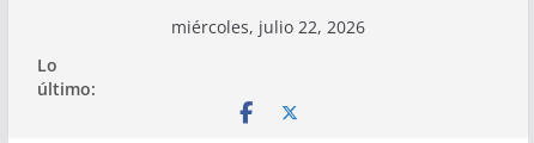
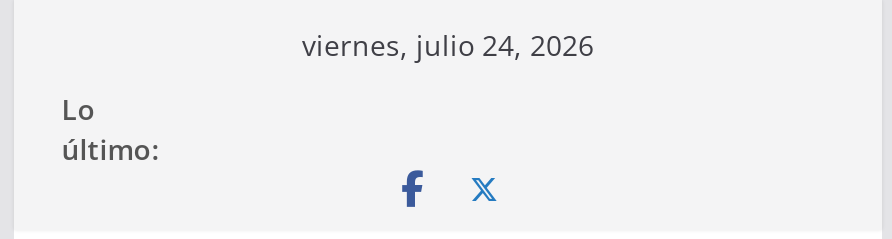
[171,15,365,38] miércoles, julio 22, 2026 -> [302,26,594,64] viernes, julio 24, 2026

